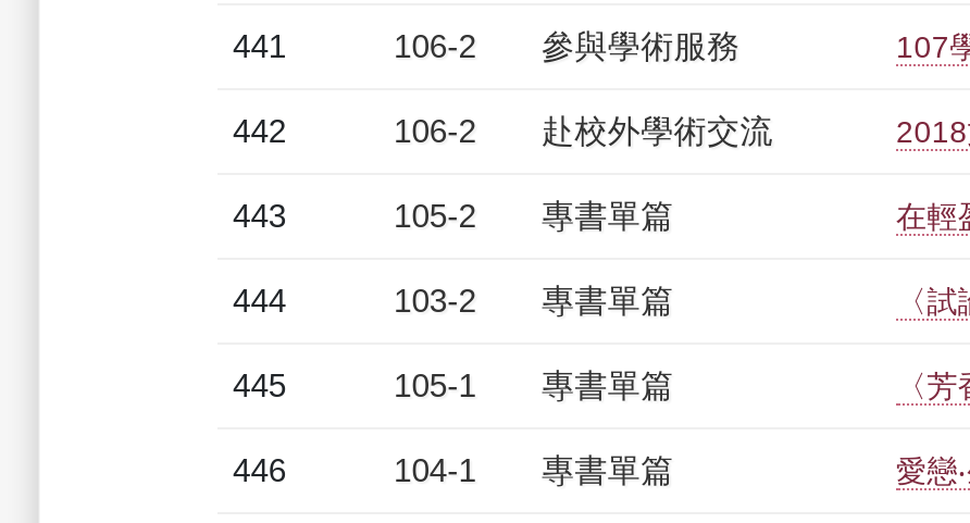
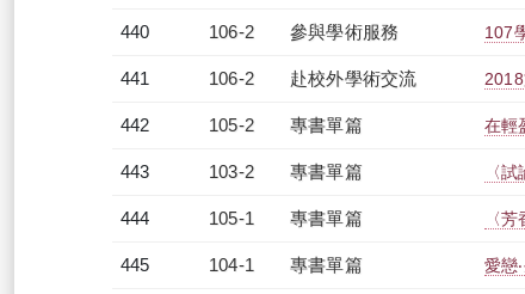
[233,27,286,64] 441 -> [121,22,150,42] 440
[233,112,286,149] 442 -> [121,68,150,88] 441
[233,197,286,234] 443 -> [121,115,150,135] 442
[233,282,286,319] 444 -> [121,161,150,182] 443
[233,366,286,403] 445 -> [121,208,150,228] 444
[233,451,286,488] 446 -> [121,255,150,275] 445

